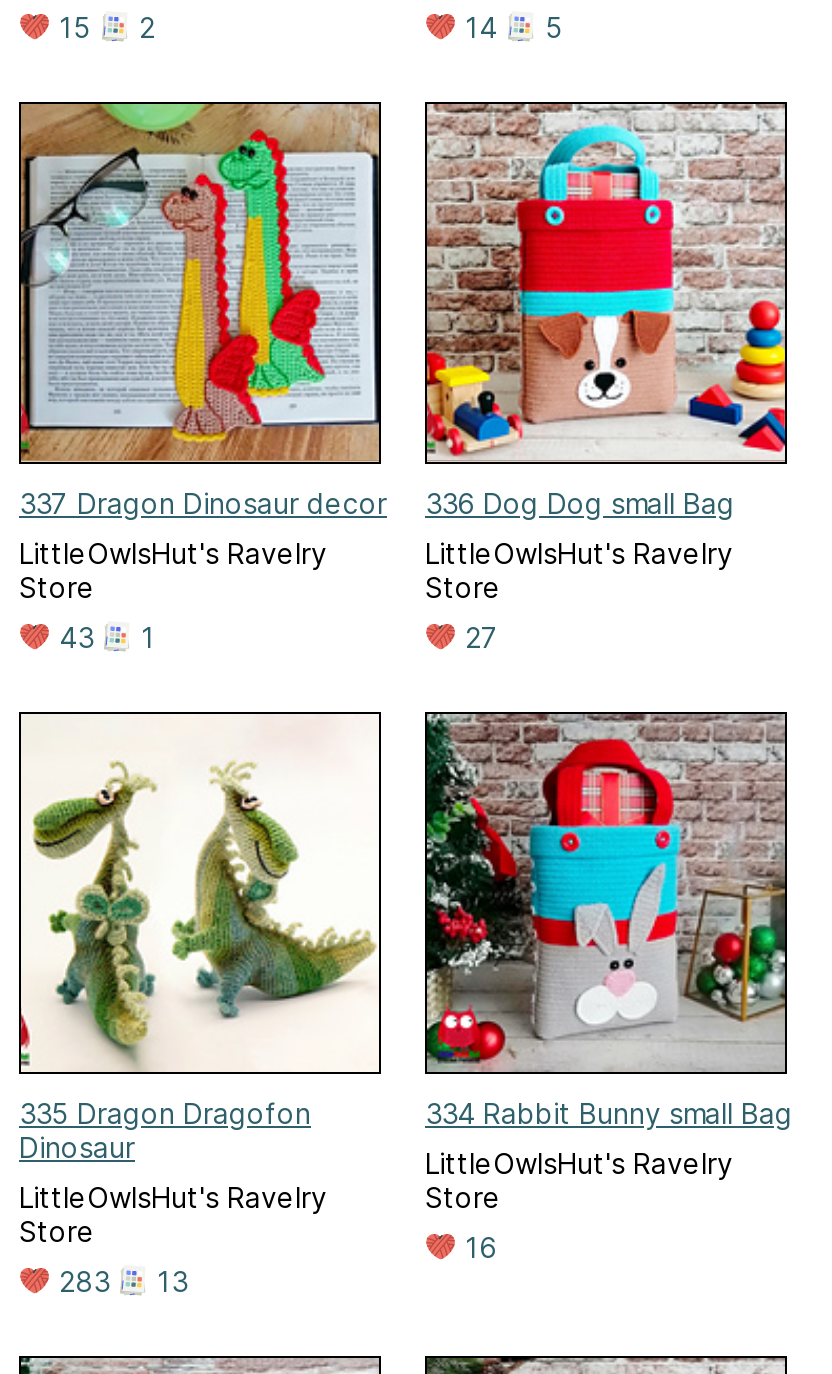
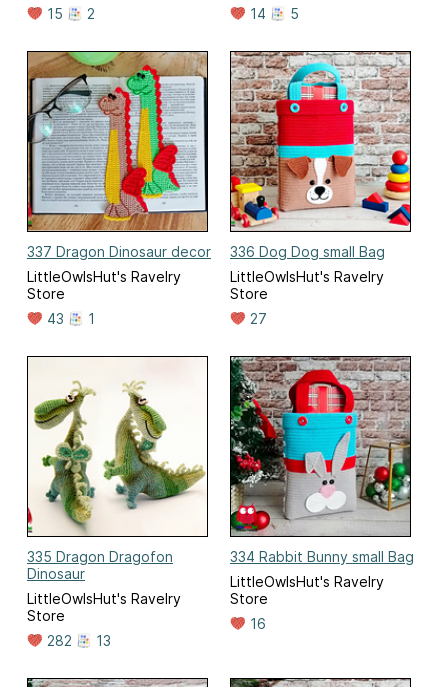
[51,1264,187,1298] 283 13 -> [43,632,111,649] 282 13

